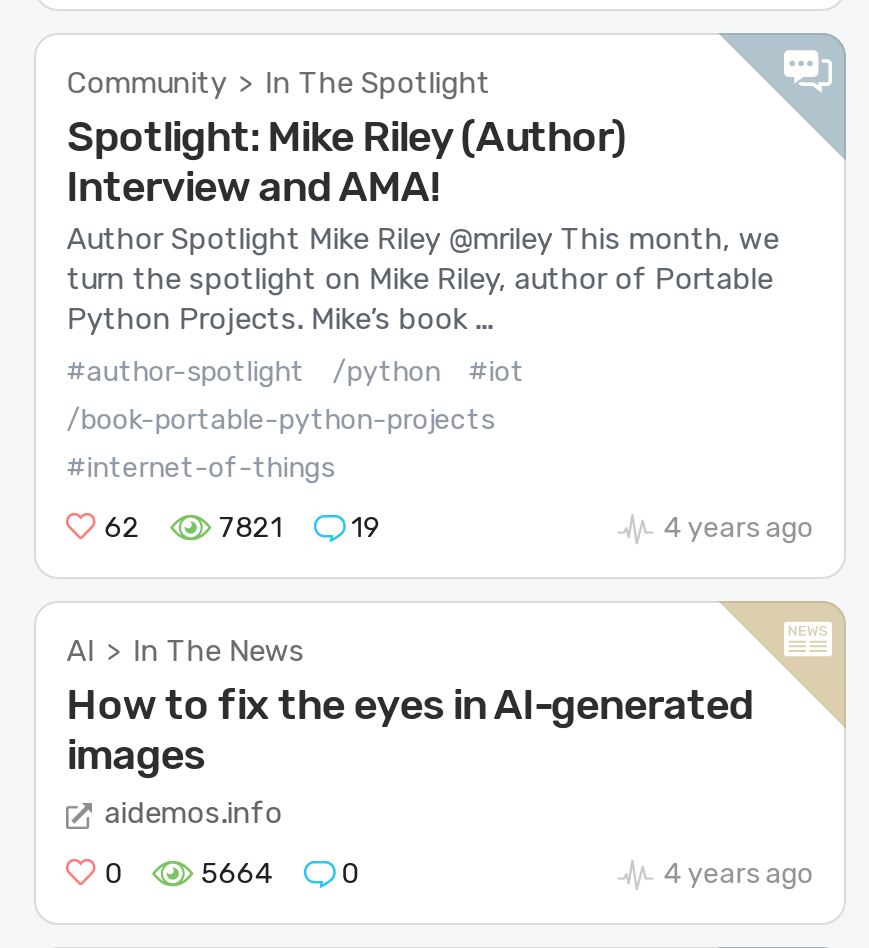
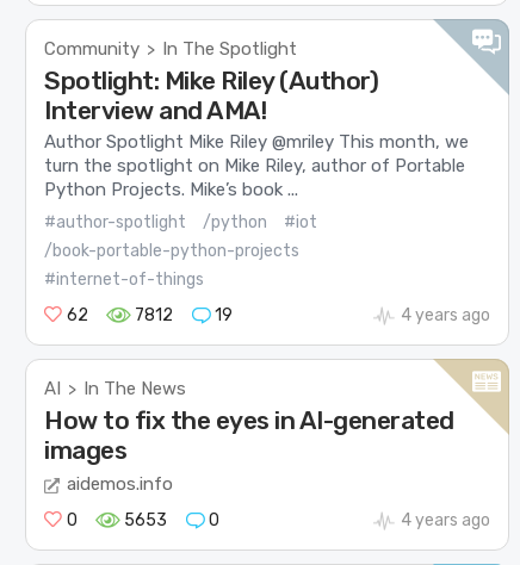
[219,511,283,545] 7821 -> [135,305,173,325] 7812
[201,856,273,890] 5664 -> [125,510,167,531] 5653

